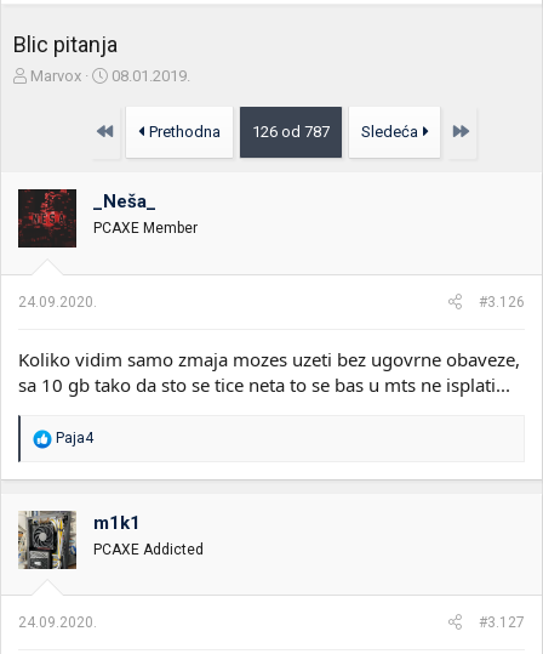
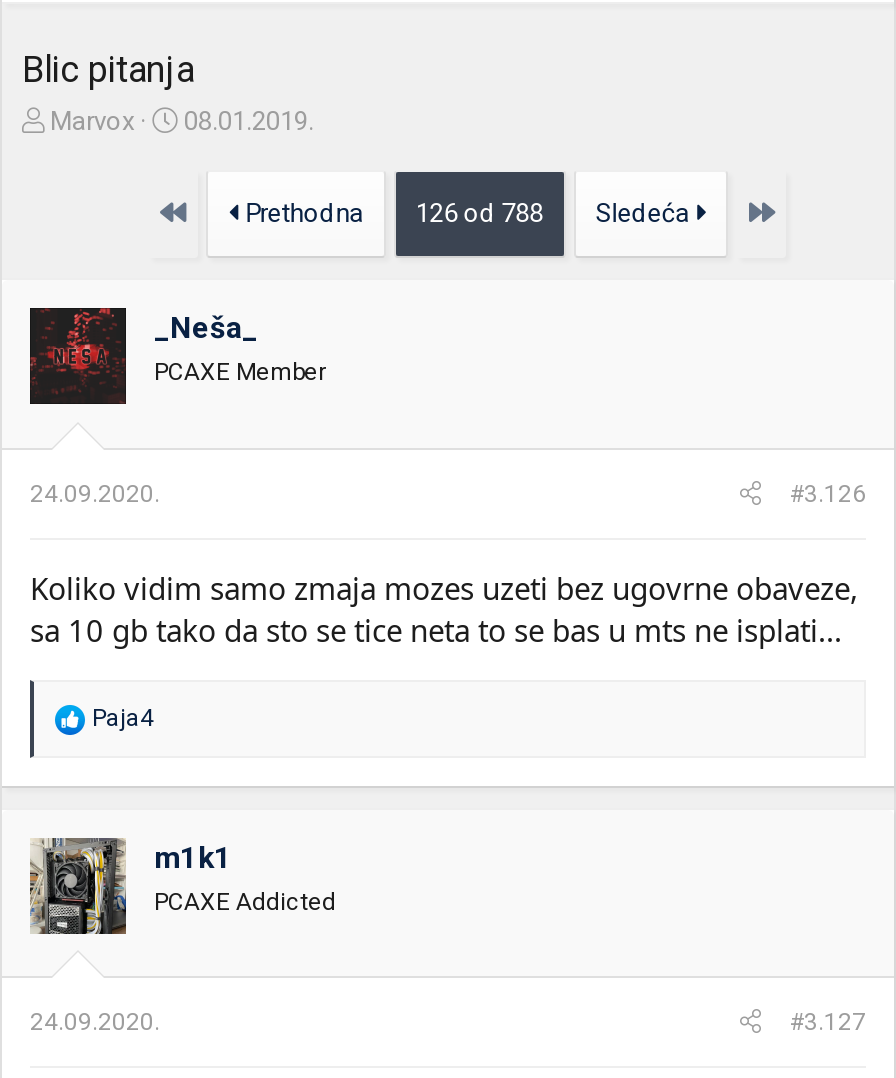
[252,123,329,141] 126 od 787 -> [415,198,543,228] 126 od 788

